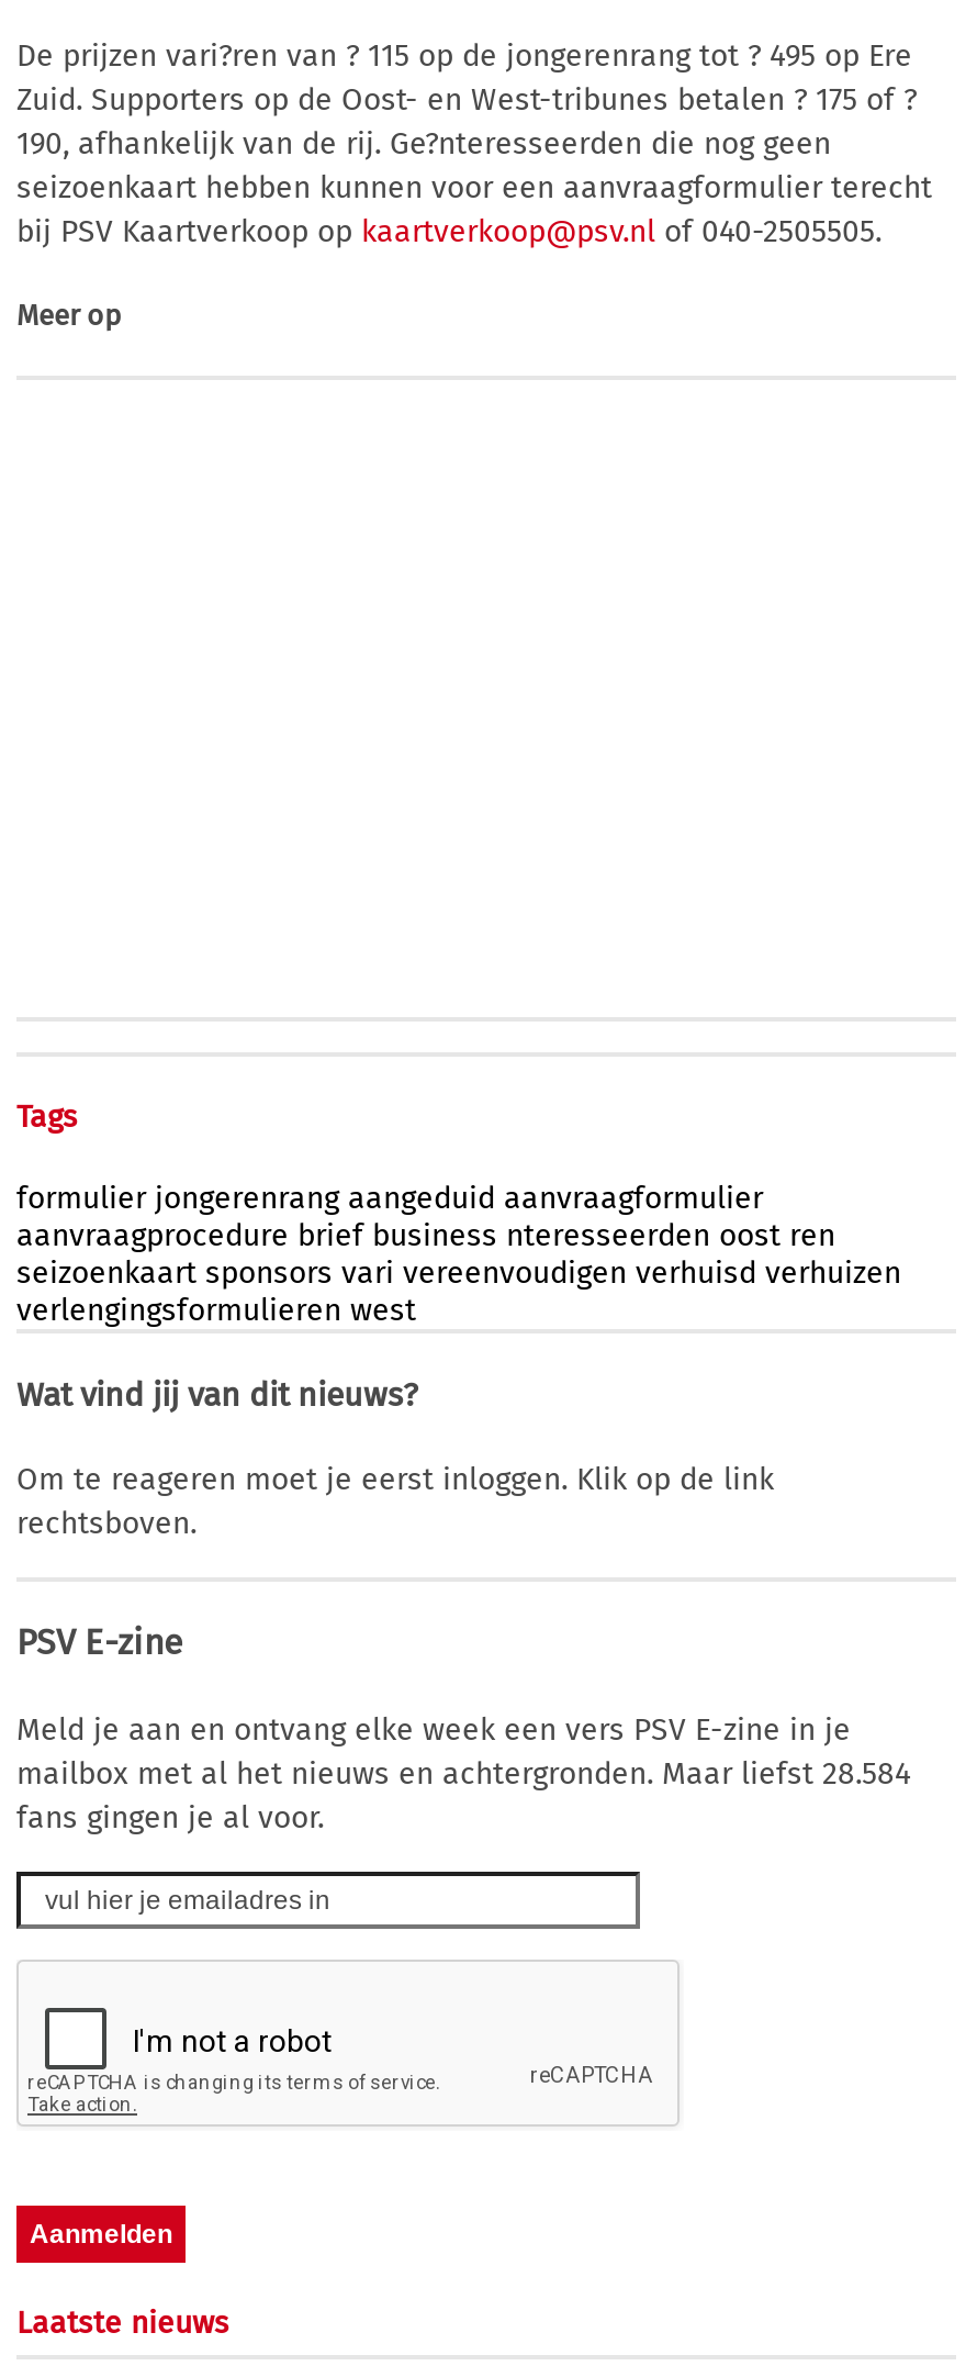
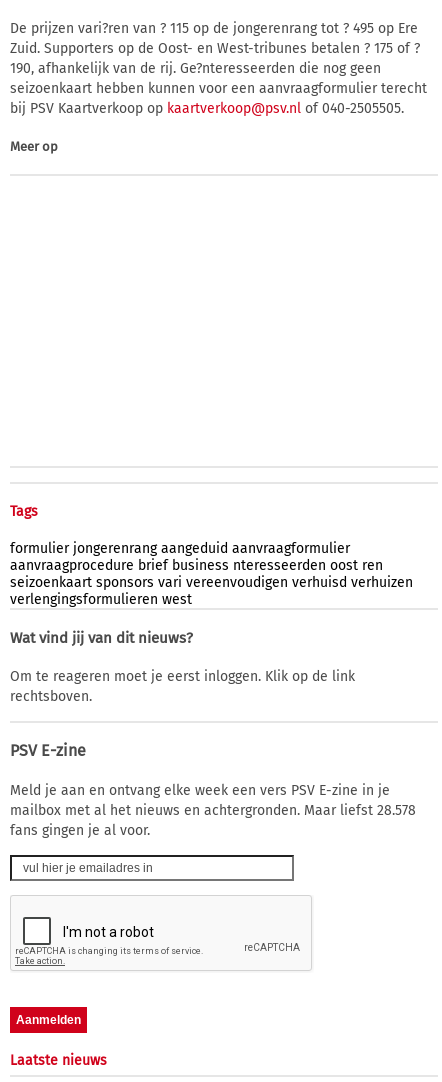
[16,1755,910,1792] mailbox met al het nieuws en achtergronden. Maar liefst 28.584 -> [10,802,416,819] mailbox met al het nieuws en achtergronden. Maar liefst 28.578

